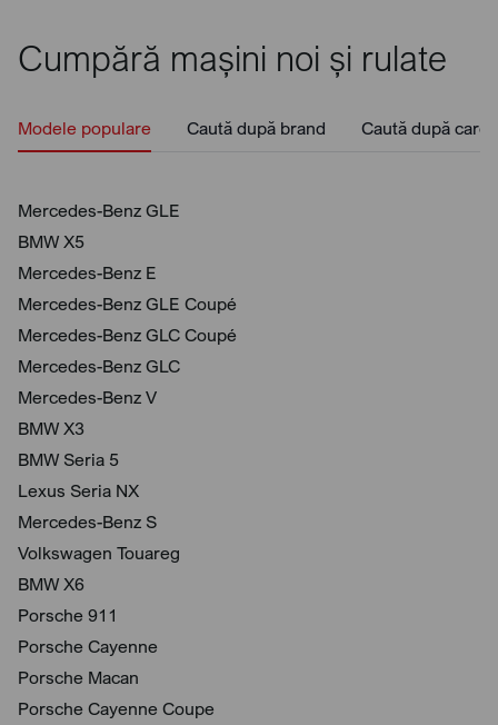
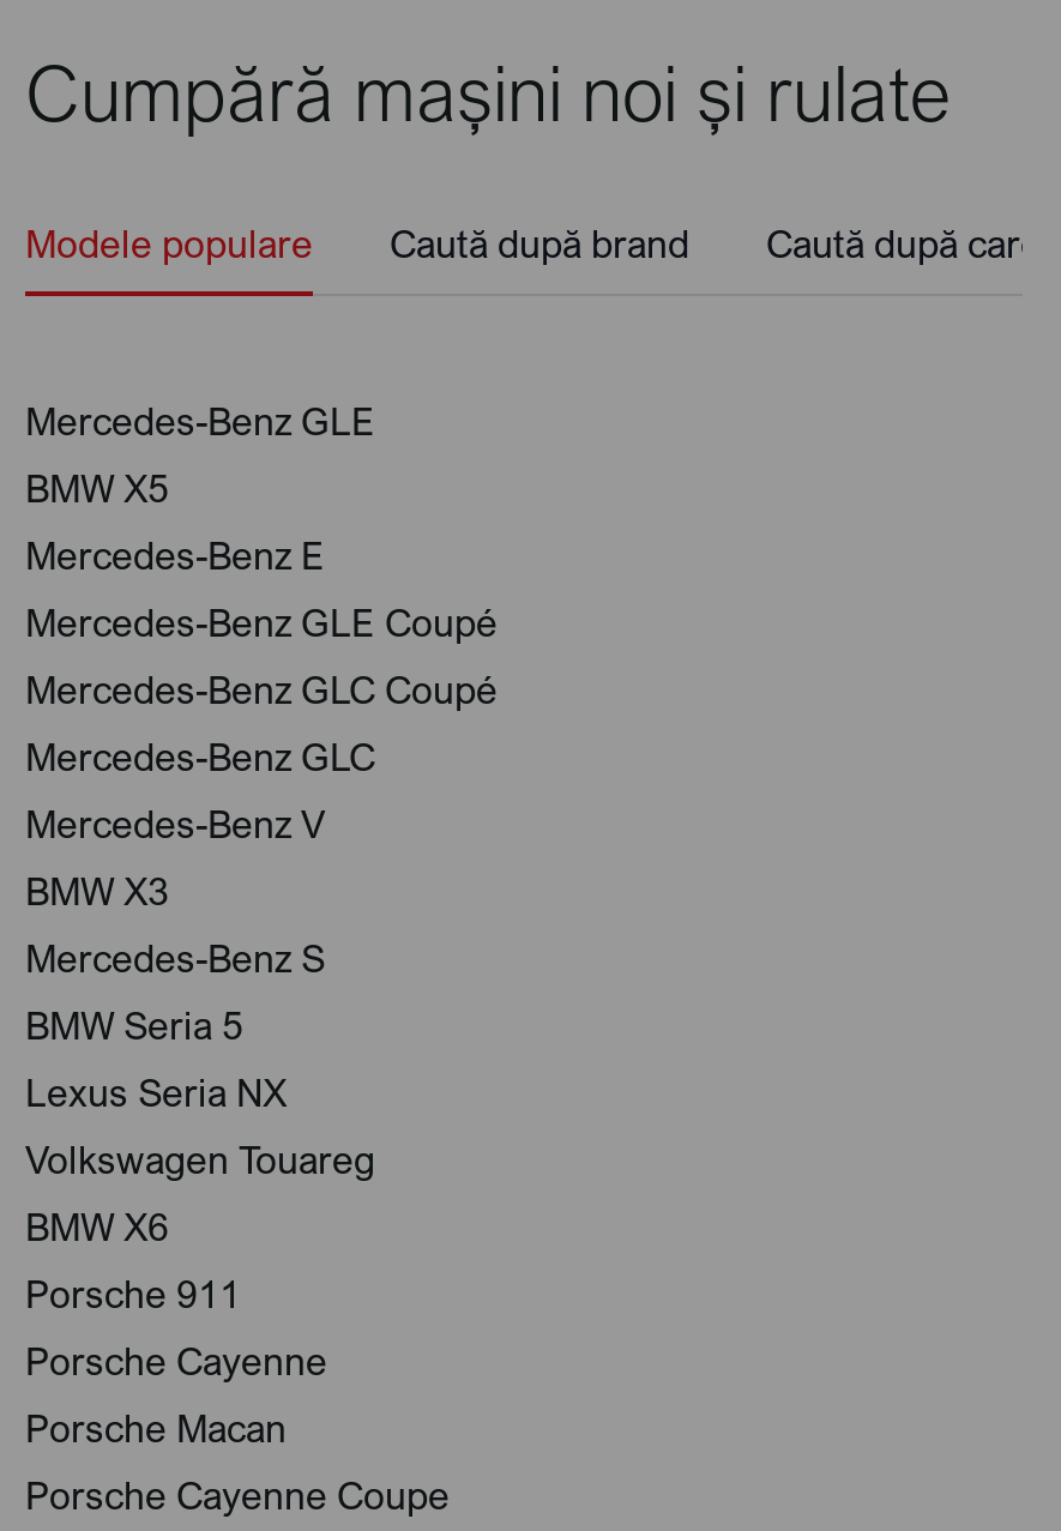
moved [18,448,139,502] -> [25,1002,287,1117]: BMW Seria 5 | Lexus Seria NX
moved [18,511,157,533] -> [25,934,325,982]: Mercedes-Benz S

